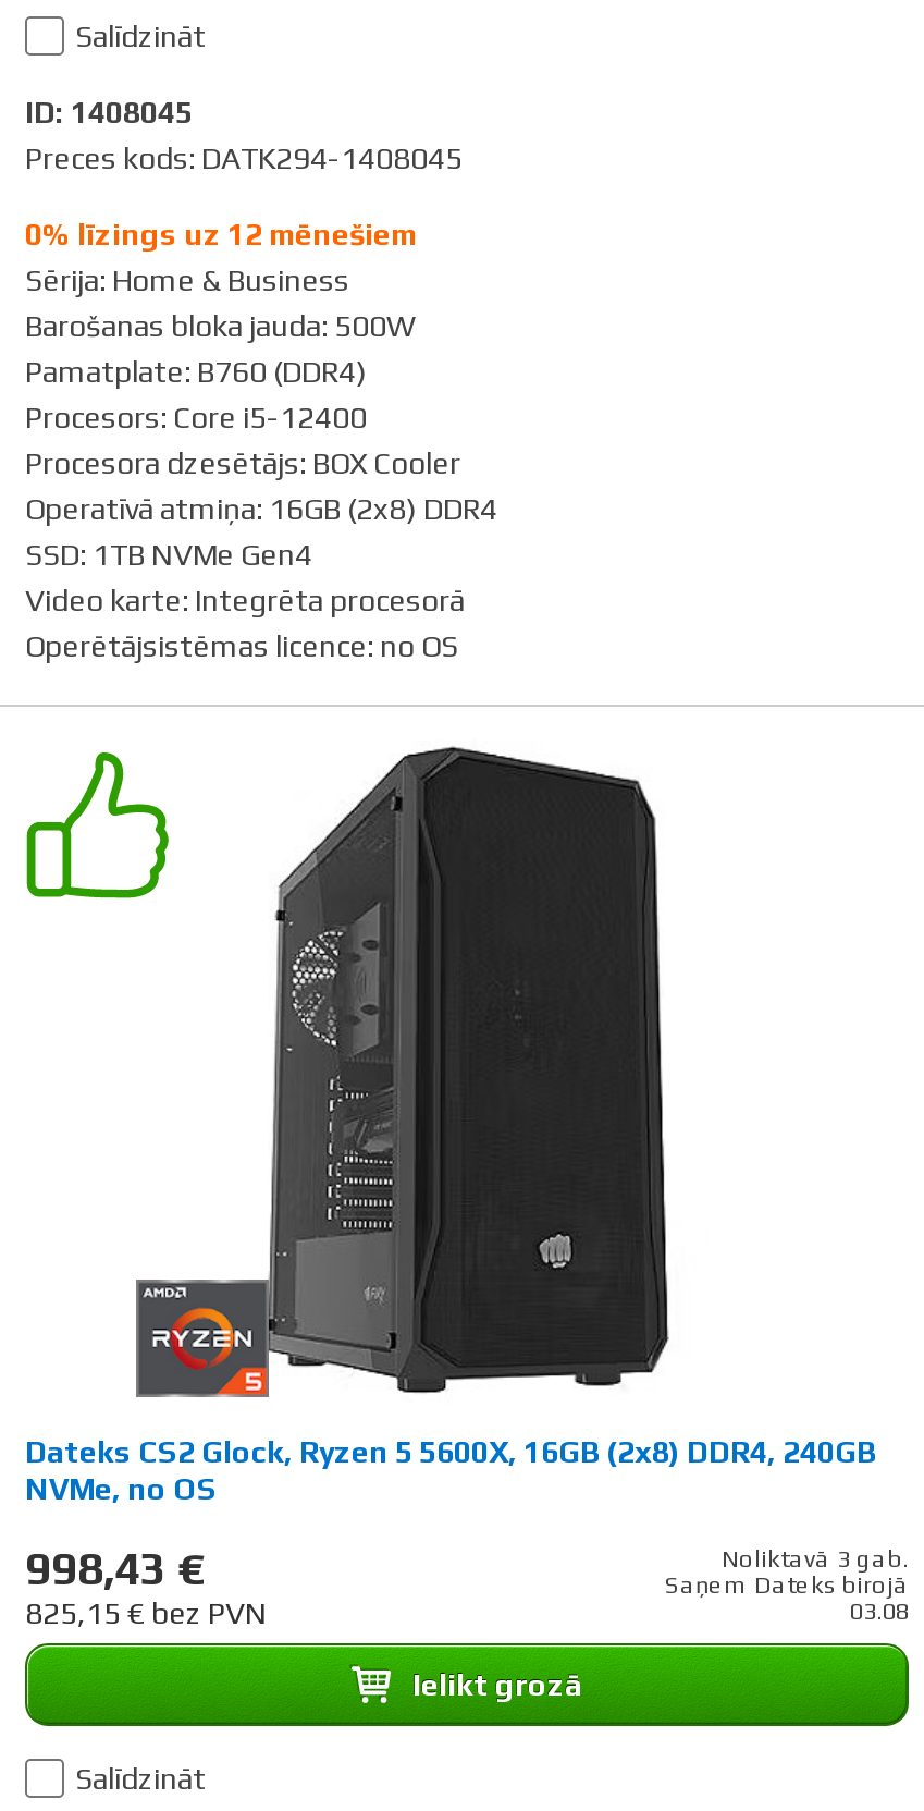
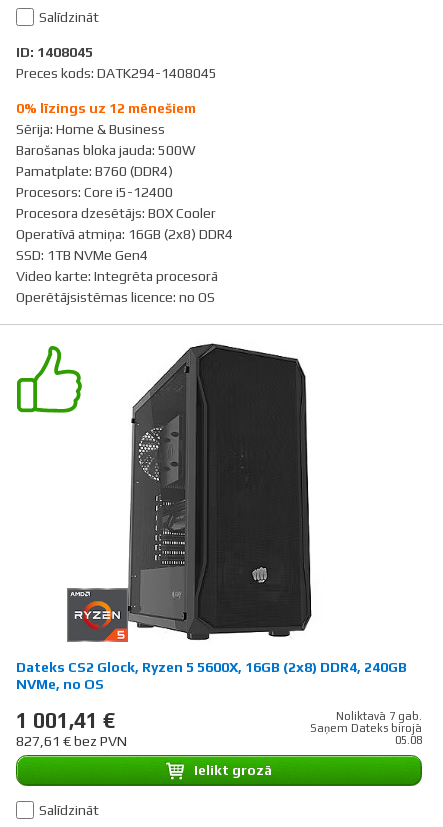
[25,1540,204,1595] 998,43 € -> [16,708,115,733] 1 001,41 €
[722,1544,909,1571] Noliktavā 3 gab. -> [336,710,422,722] Noliktavā 7 gab.
[25,1595,267,1629] 825,15 € bez PVN -> [16,733,127,749] 827,61 € bez PVN
[850,1597,909,1623] 03.08 -> [395,734,422,746] 05.08

